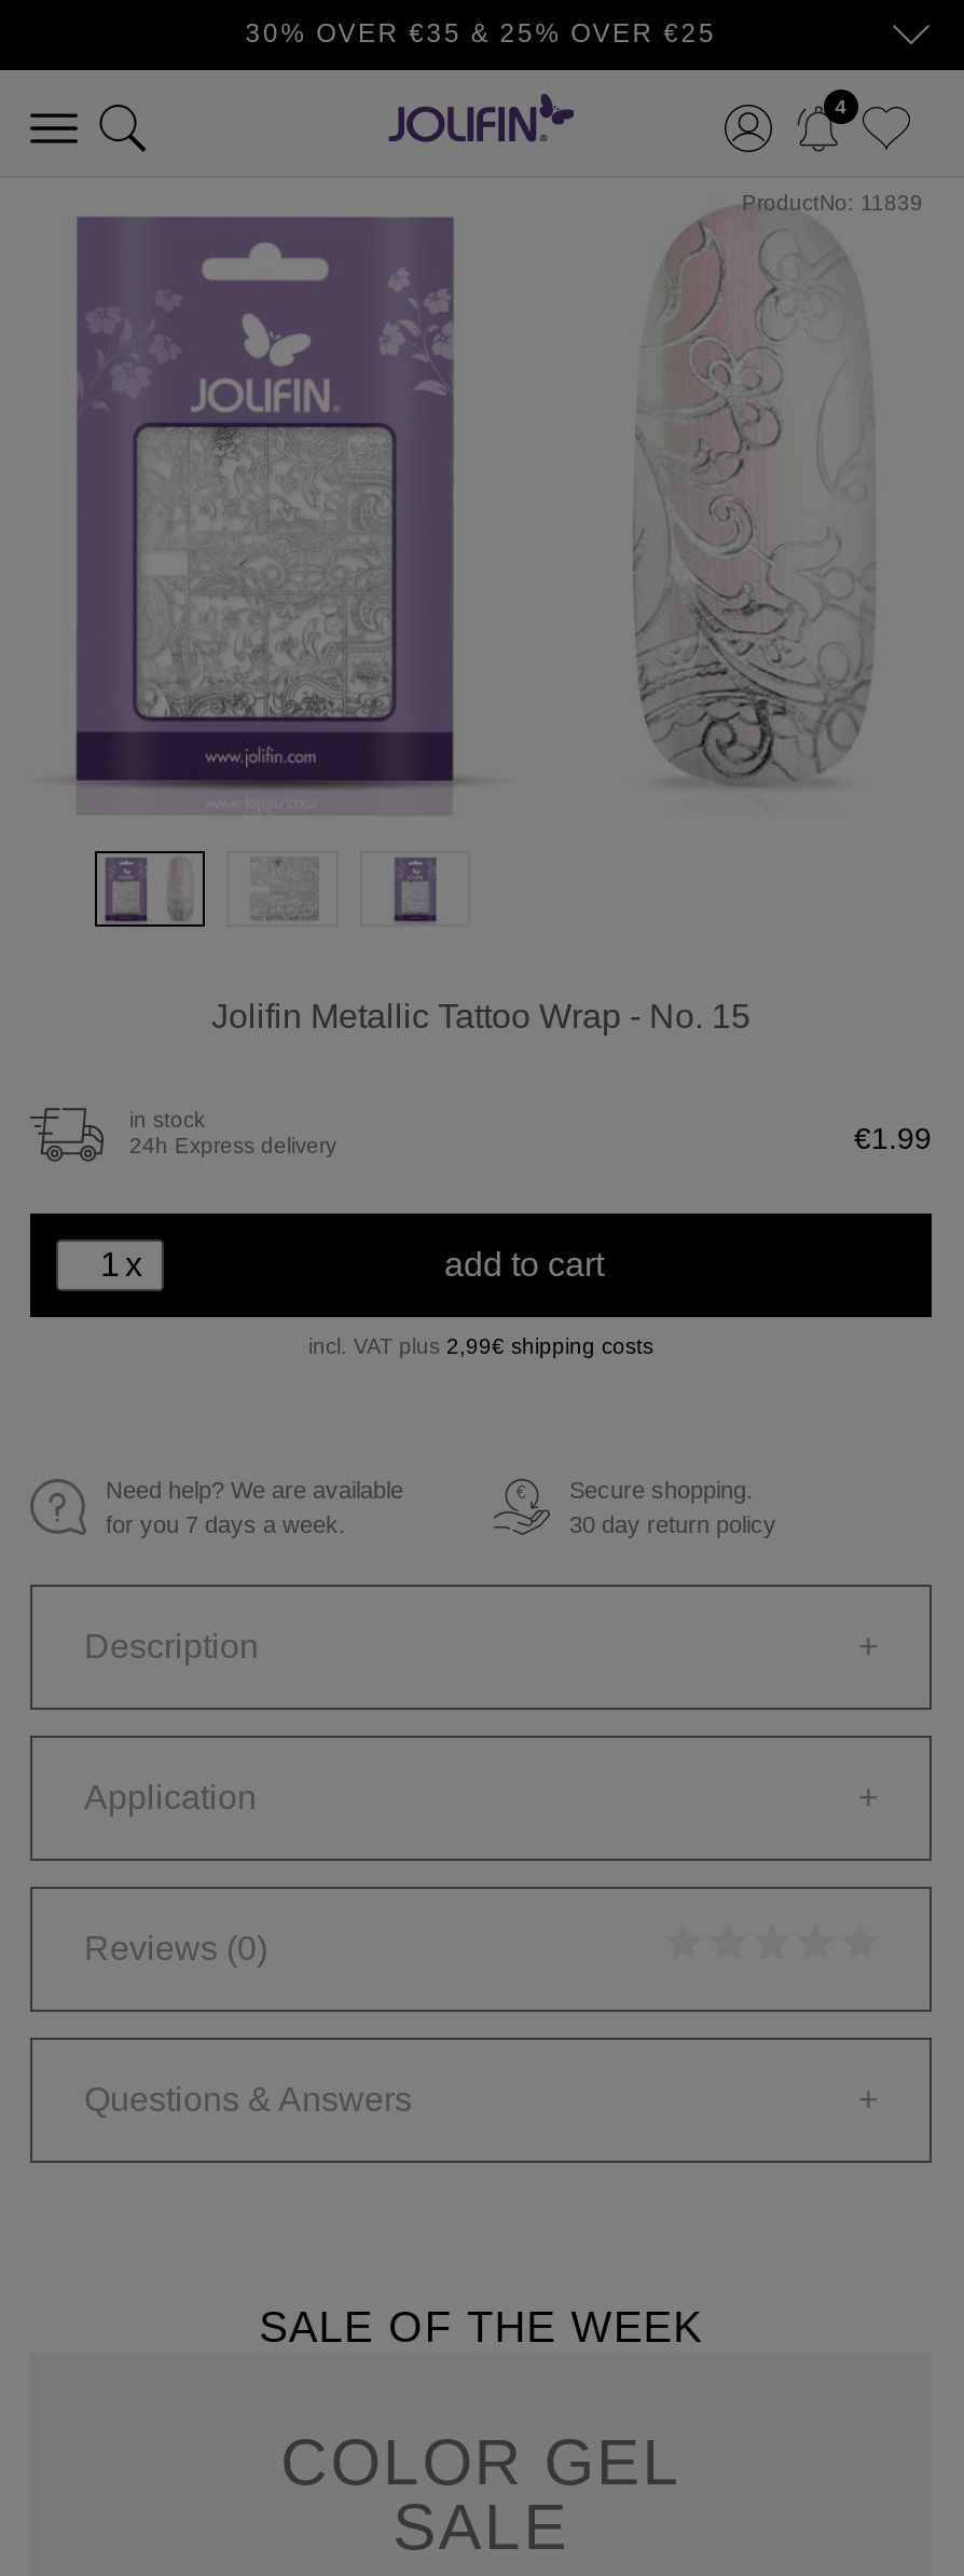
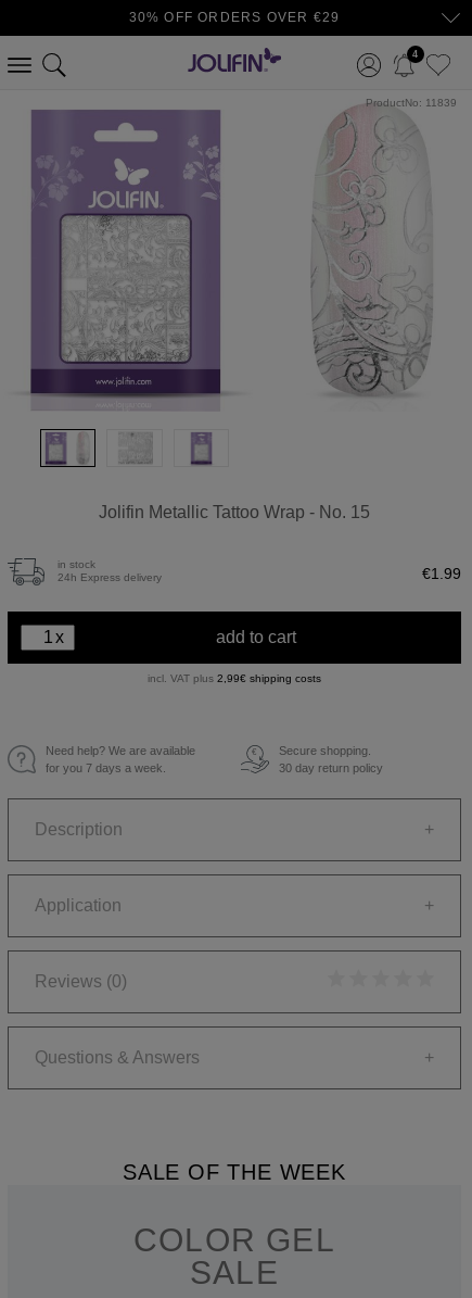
[245,18,716,49] 30% OVER €35 & 25% OVER €25 -> [129,10,340,25] 30% OFF ORDERS OVER €29

